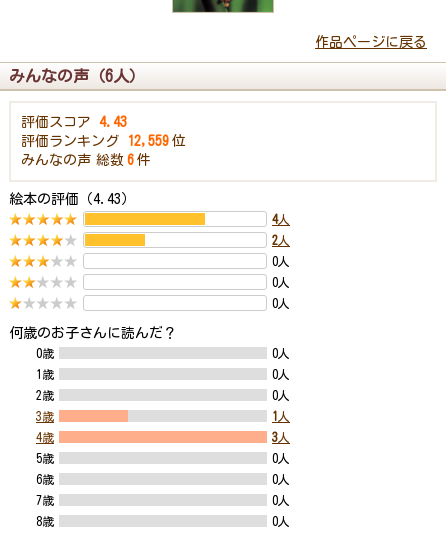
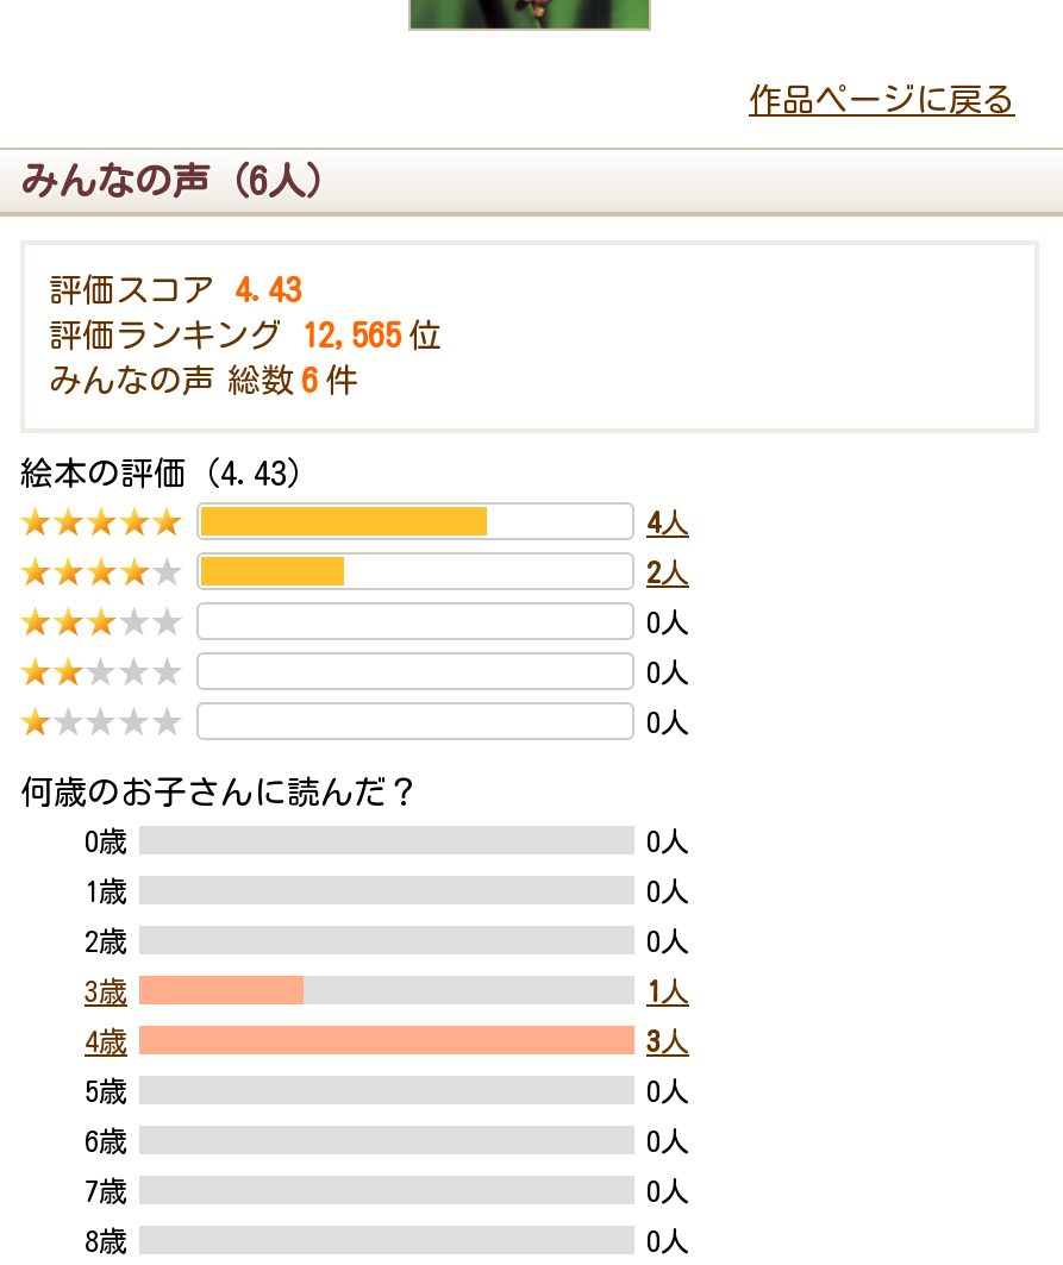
[21,133,186,147] 評価ランキング 12,559 位 -> [49,318,442,351] 評価ランキング 12,565 位

